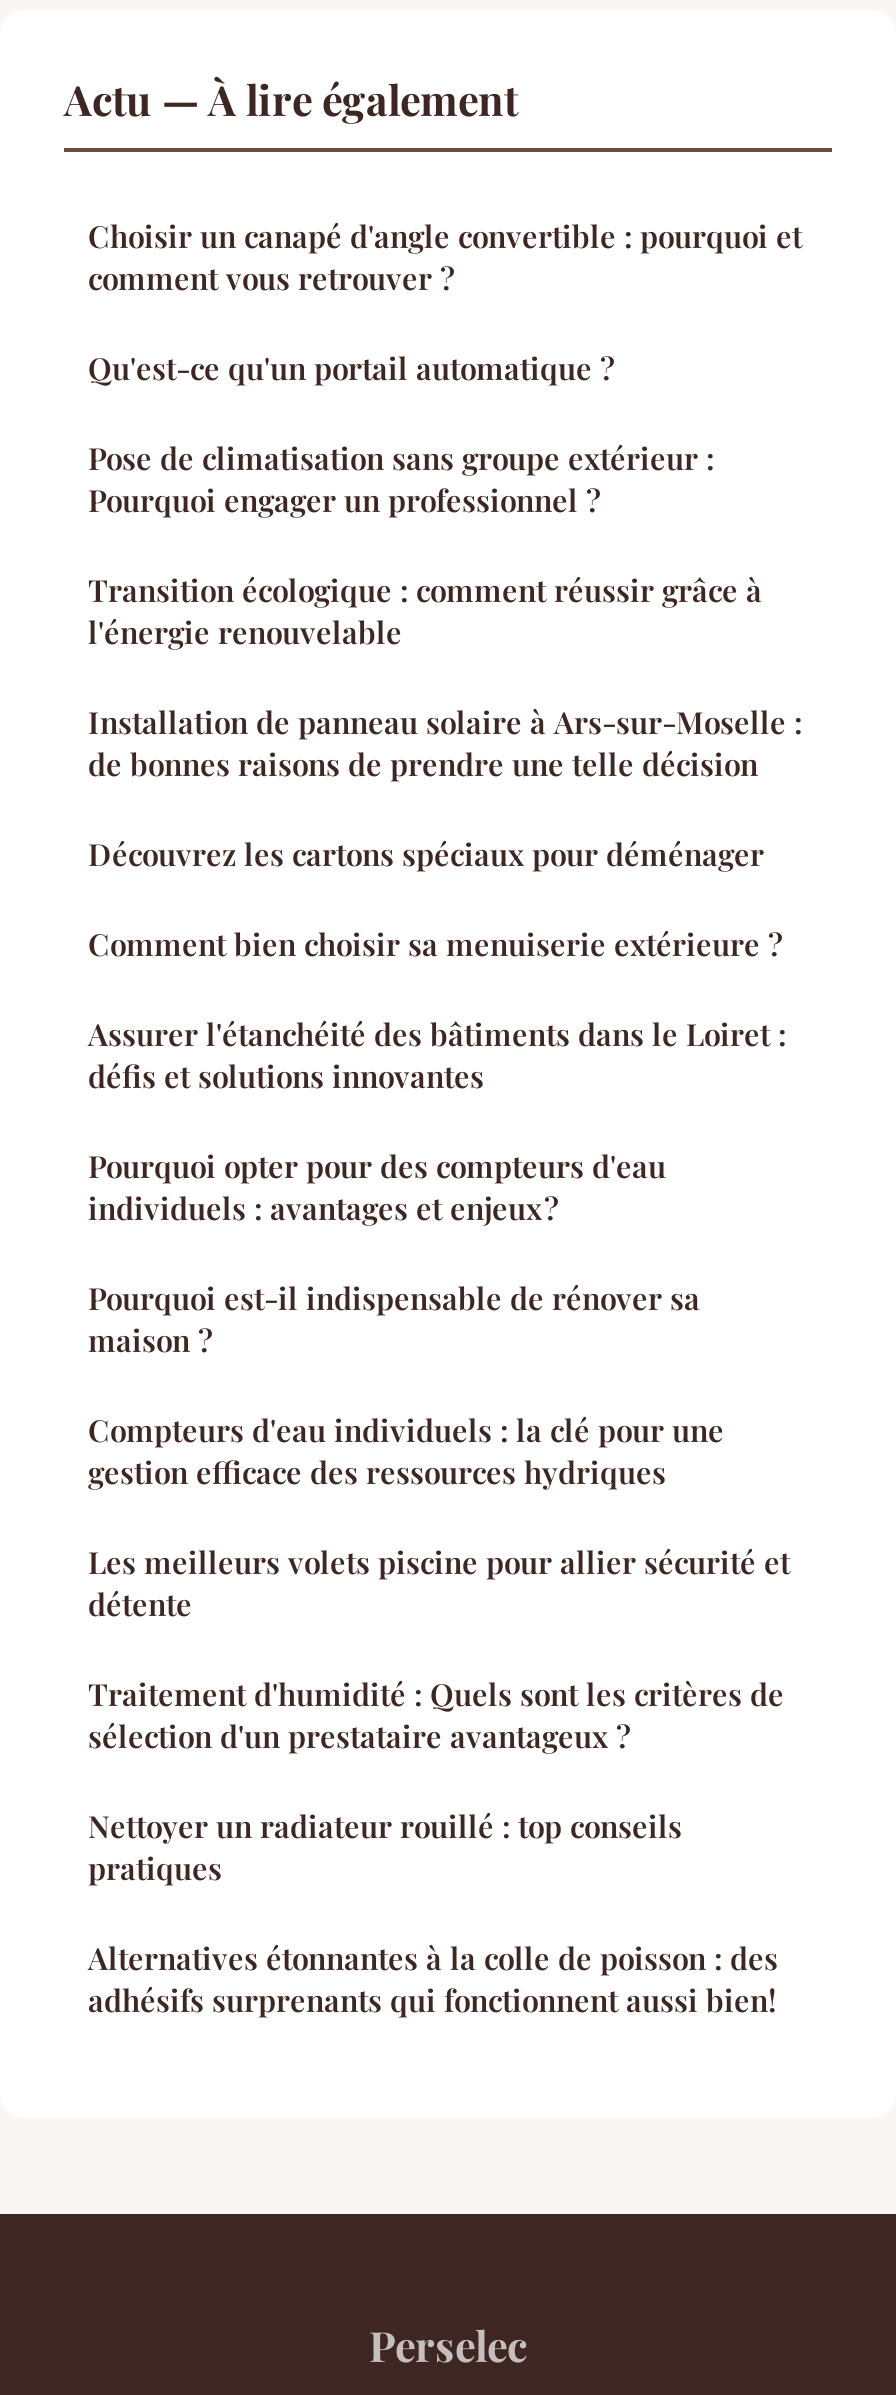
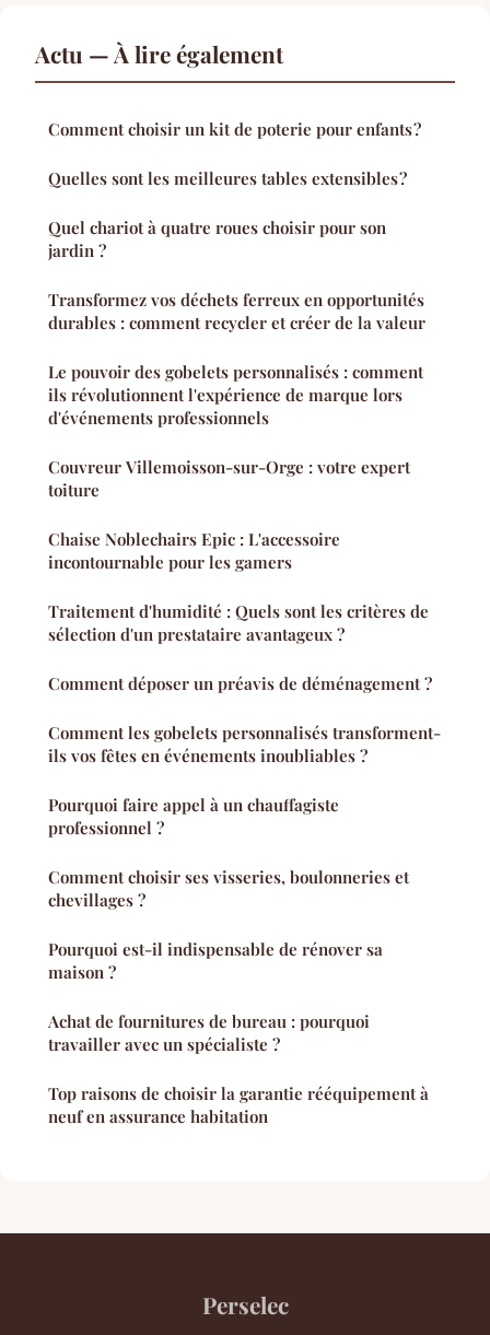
[88,216,802,1624] Choisir un canapé d'angle convertible : pourquoi et | comment vous retrouver ? | Qu'est-ce qu'un portail automatique ? | Pose de climatisation sans groupe extérieur : | Pourquoi engager un professionnel ? | Transition écologique : comment réussir grâce à | l'énergie renouvelable | Installation de panneau solaire à Ars-sur-Moselle : | de bonnes raisons de prendre une telle décision | Découvrez les cartons spéciaux pour déménager | Comment bien choisir sa menuiserie extérieure ? | Assurer l'étanchéité des bâtiments dans le Loiret : | défis et solutions innovantes | Pourquoi opter pour des compteurs d'eau | individuels : avantages et enjeux ? | Compteurs d'eau individuels : la clé pour une | gestion efficace des ressources hydriques | Les meilleurs volets piscine pour allier sécurité et | détente -> [48,118,425,573] Comment choisir un kit de poterie pour enfants ? | Quelles sont les meilleures tables extensibles ? | Quel chariot à quatre roues choisir pour son | jardin ? | Transformez vos déchets ferreux en opportunités | durables : comment recycler et créer de la valeur | Le pouvoir des gobelets personnalisés : comment | ils révolutionnent l'expérience de marque lors | d'événements professionnels | Couvreur Villemoisson-sur-Orge : votre expert | toiture | Chaise Noblechairs Epic : L'accessoire | incontournable pour les gamers
moved [88,1278,700,1360] -> [48,938,383,983]: Pourquoi est-il indispensable de rénover sa | maison ?
moved [88,1674,784,1756] -> [48,600,429,645]: Traitement d'humidité : Quels sont les critères de | sélection d'un prestataire avantageux ?
[88,1806,778,2020] Nettoyer un radiateur rouillé : top conseils | pratiques | Alternatives étonnantes à la colle de poisson : des | adhésifs surprenants qui fonctionnent aussi bien! -> [48,672,441,1127] Comment déposer un préavis de déménagement ? | Comment les gobelets personnalisés transforment- | ils vos fêtes en événements inoubliables ? | Pourquoi faire appel à un chauffagiste | professionnel ? | Comment choisir ses visseries, boulonneries et | chevillages ? | Achat de fournitures de bureau : pourquoi | travailler avec un spécialiste ? | Top raisons de choisir la garantie rééquipement à | neuf en assurance habitation

